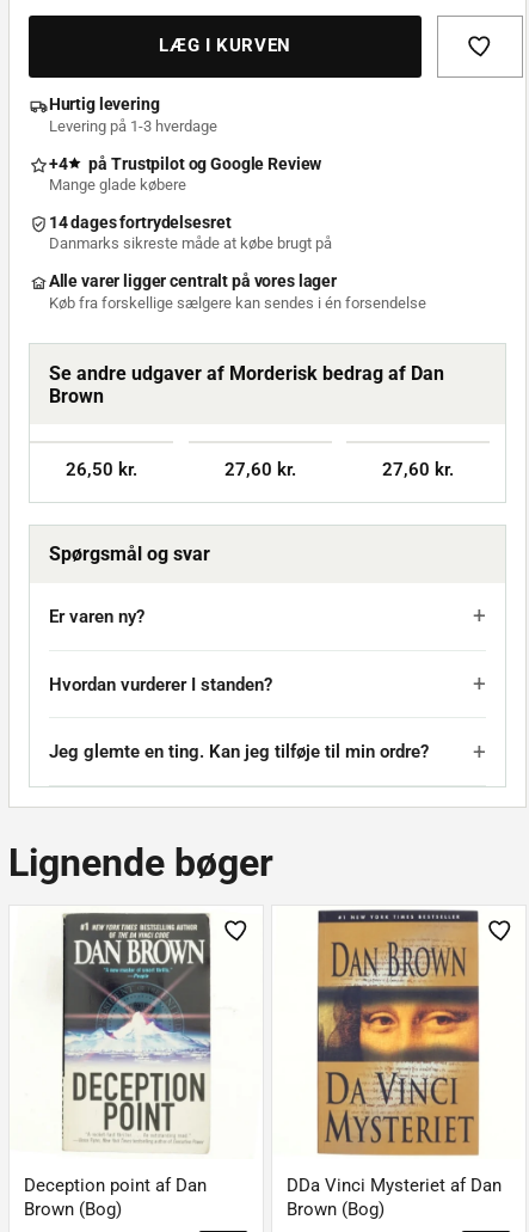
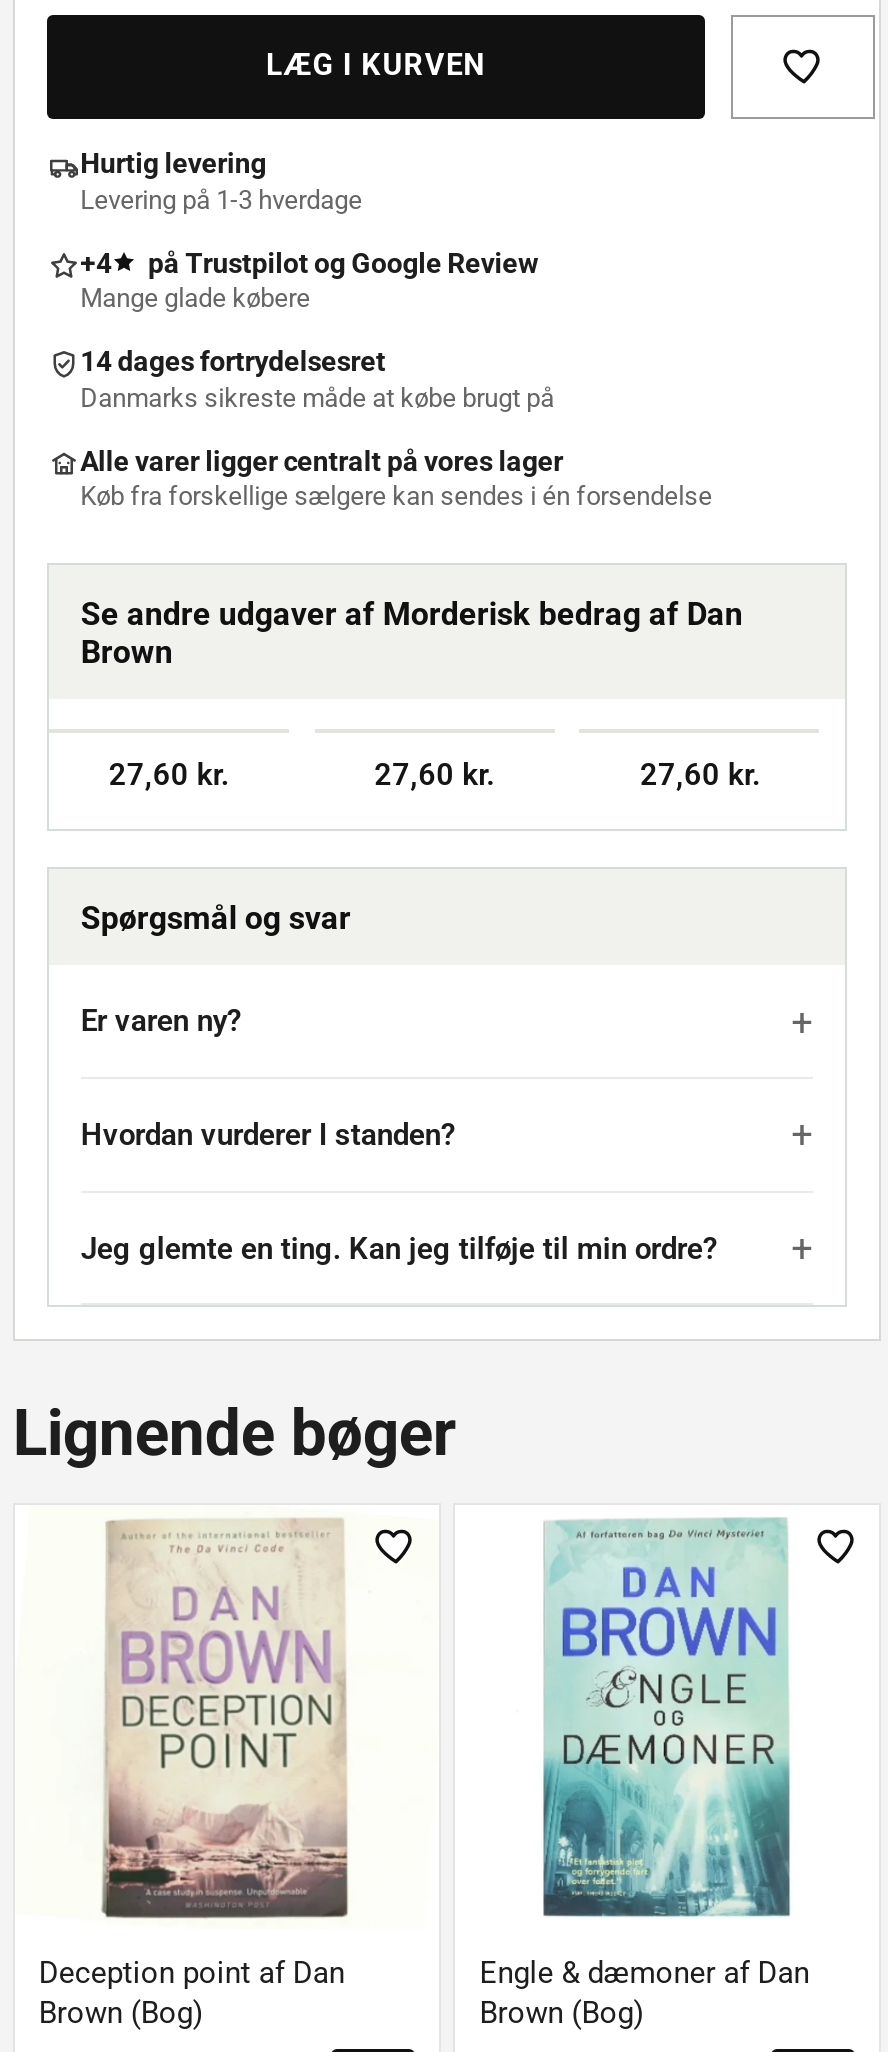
[66,459,137,480] 26,50 kr. -> [109,757,229,793] 27,60 kr.
[62,912,211,1152] [image] -> [101,1518,351,1920] [image]
[287,908,502,1196] [image] | DDa Vinci Mysteriet af Dan -> [479,1512,809,1991] [image] | Engle & dæmoner af Dan

